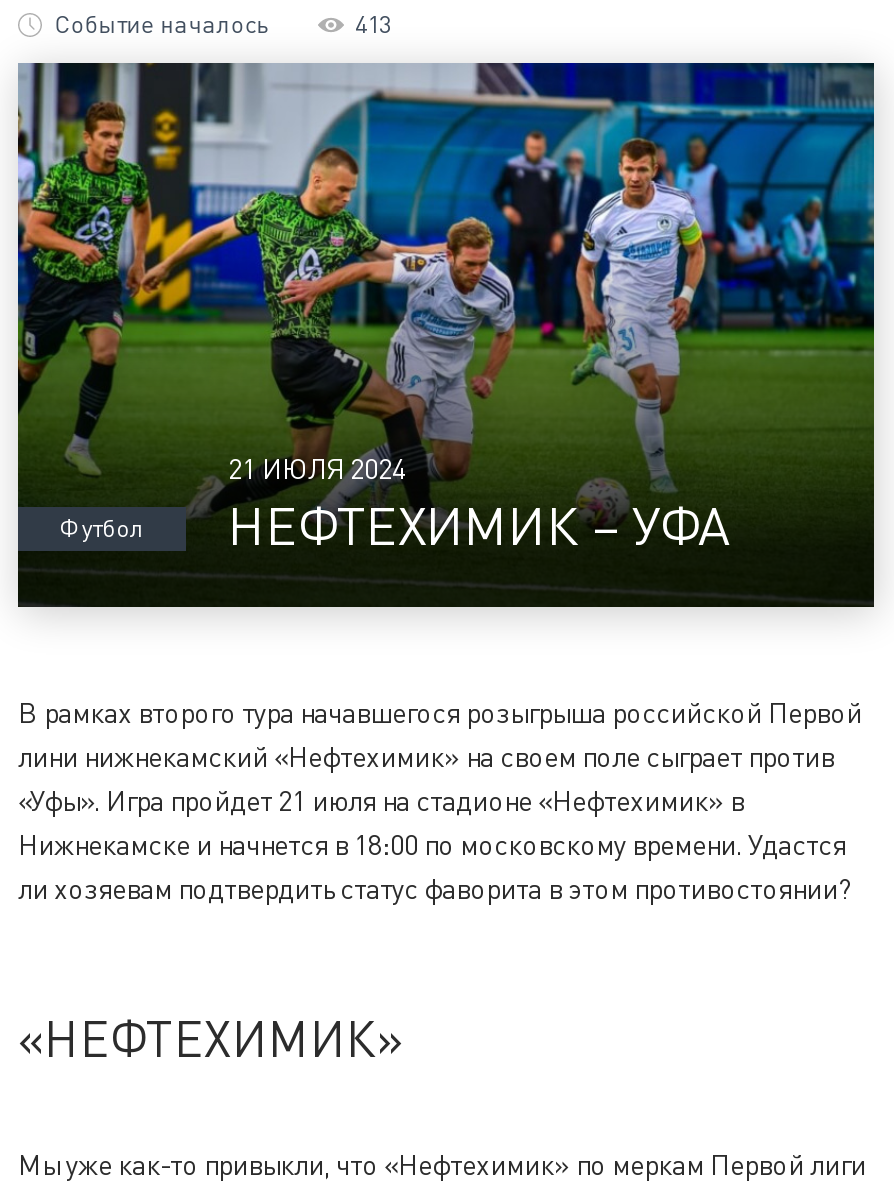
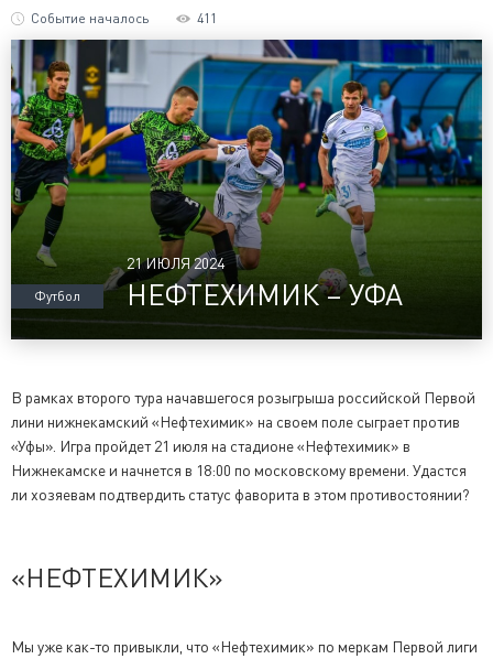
[355,9,391,39] 413 -> [196,10,216,27] 411

